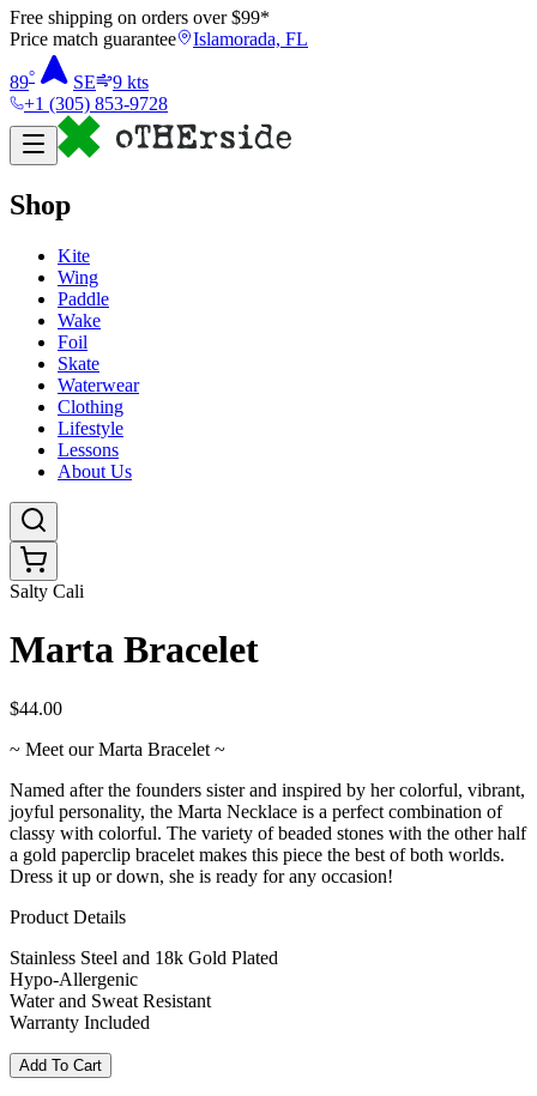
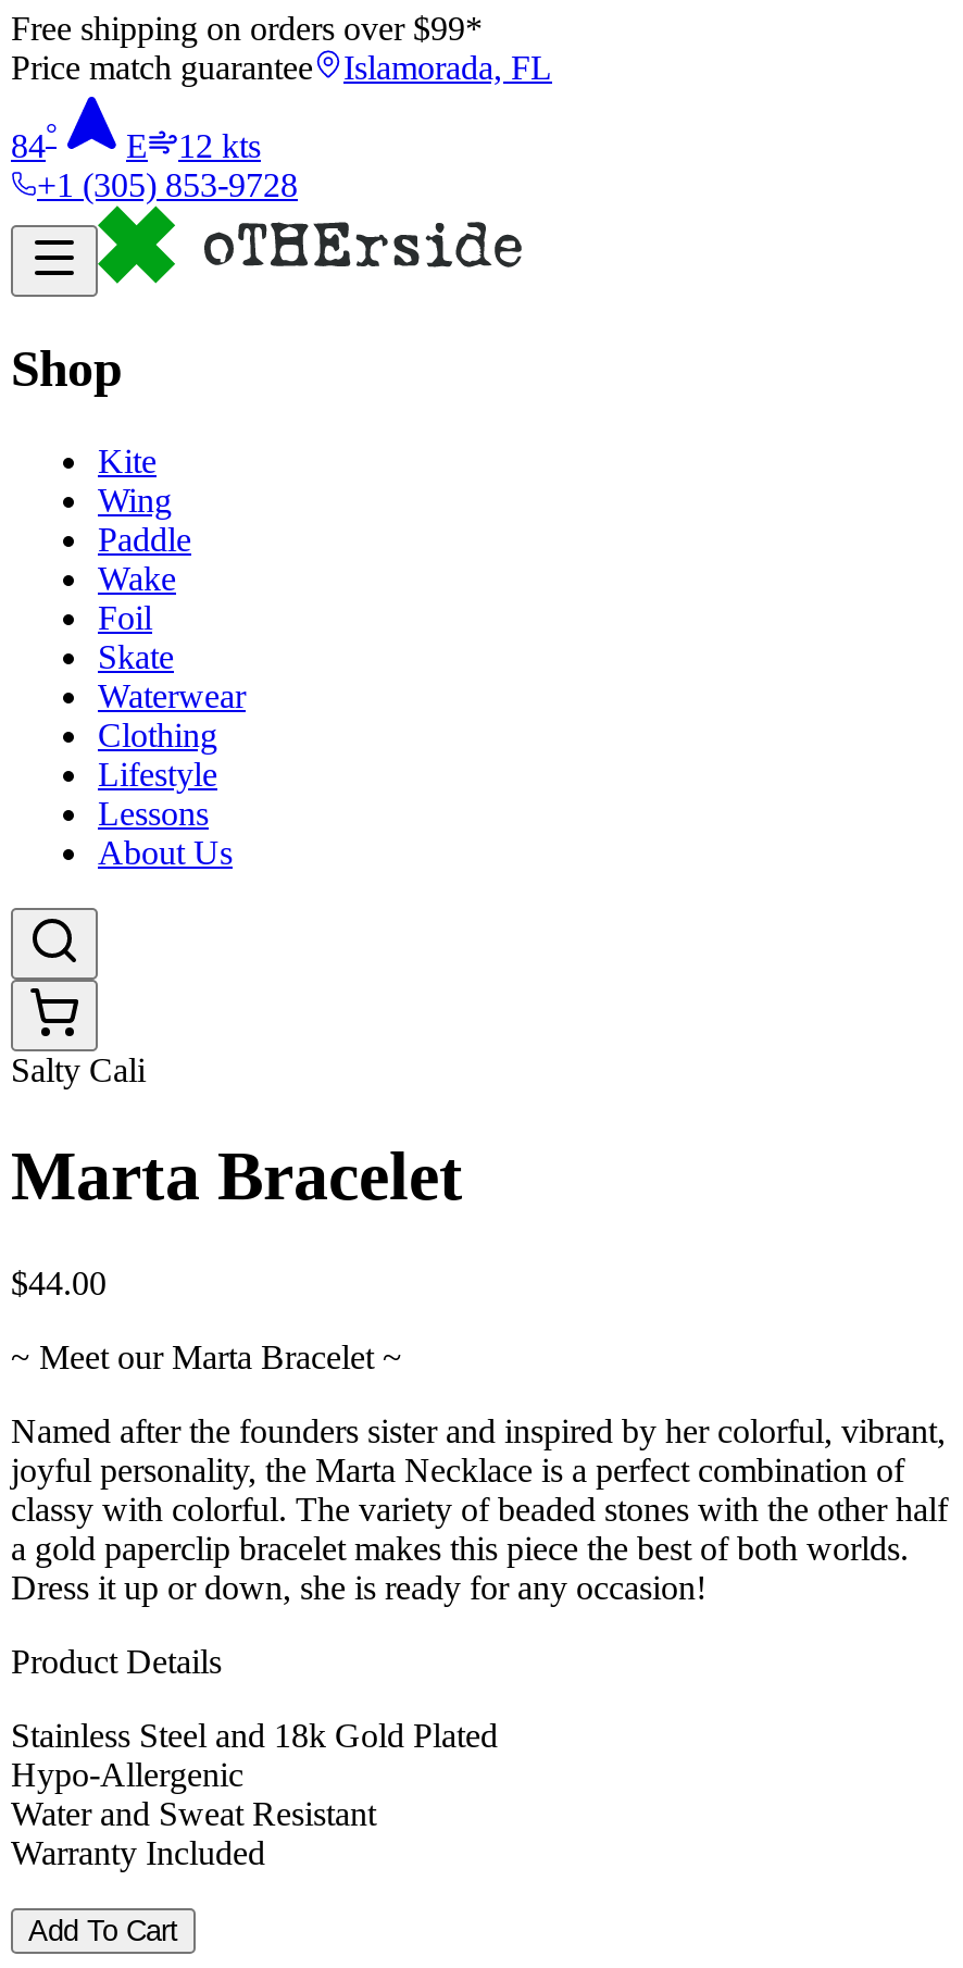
[10,67,149,92] 89° | SE | 9 kts -> [11,118,261,164] 84° | E | 12 kts

